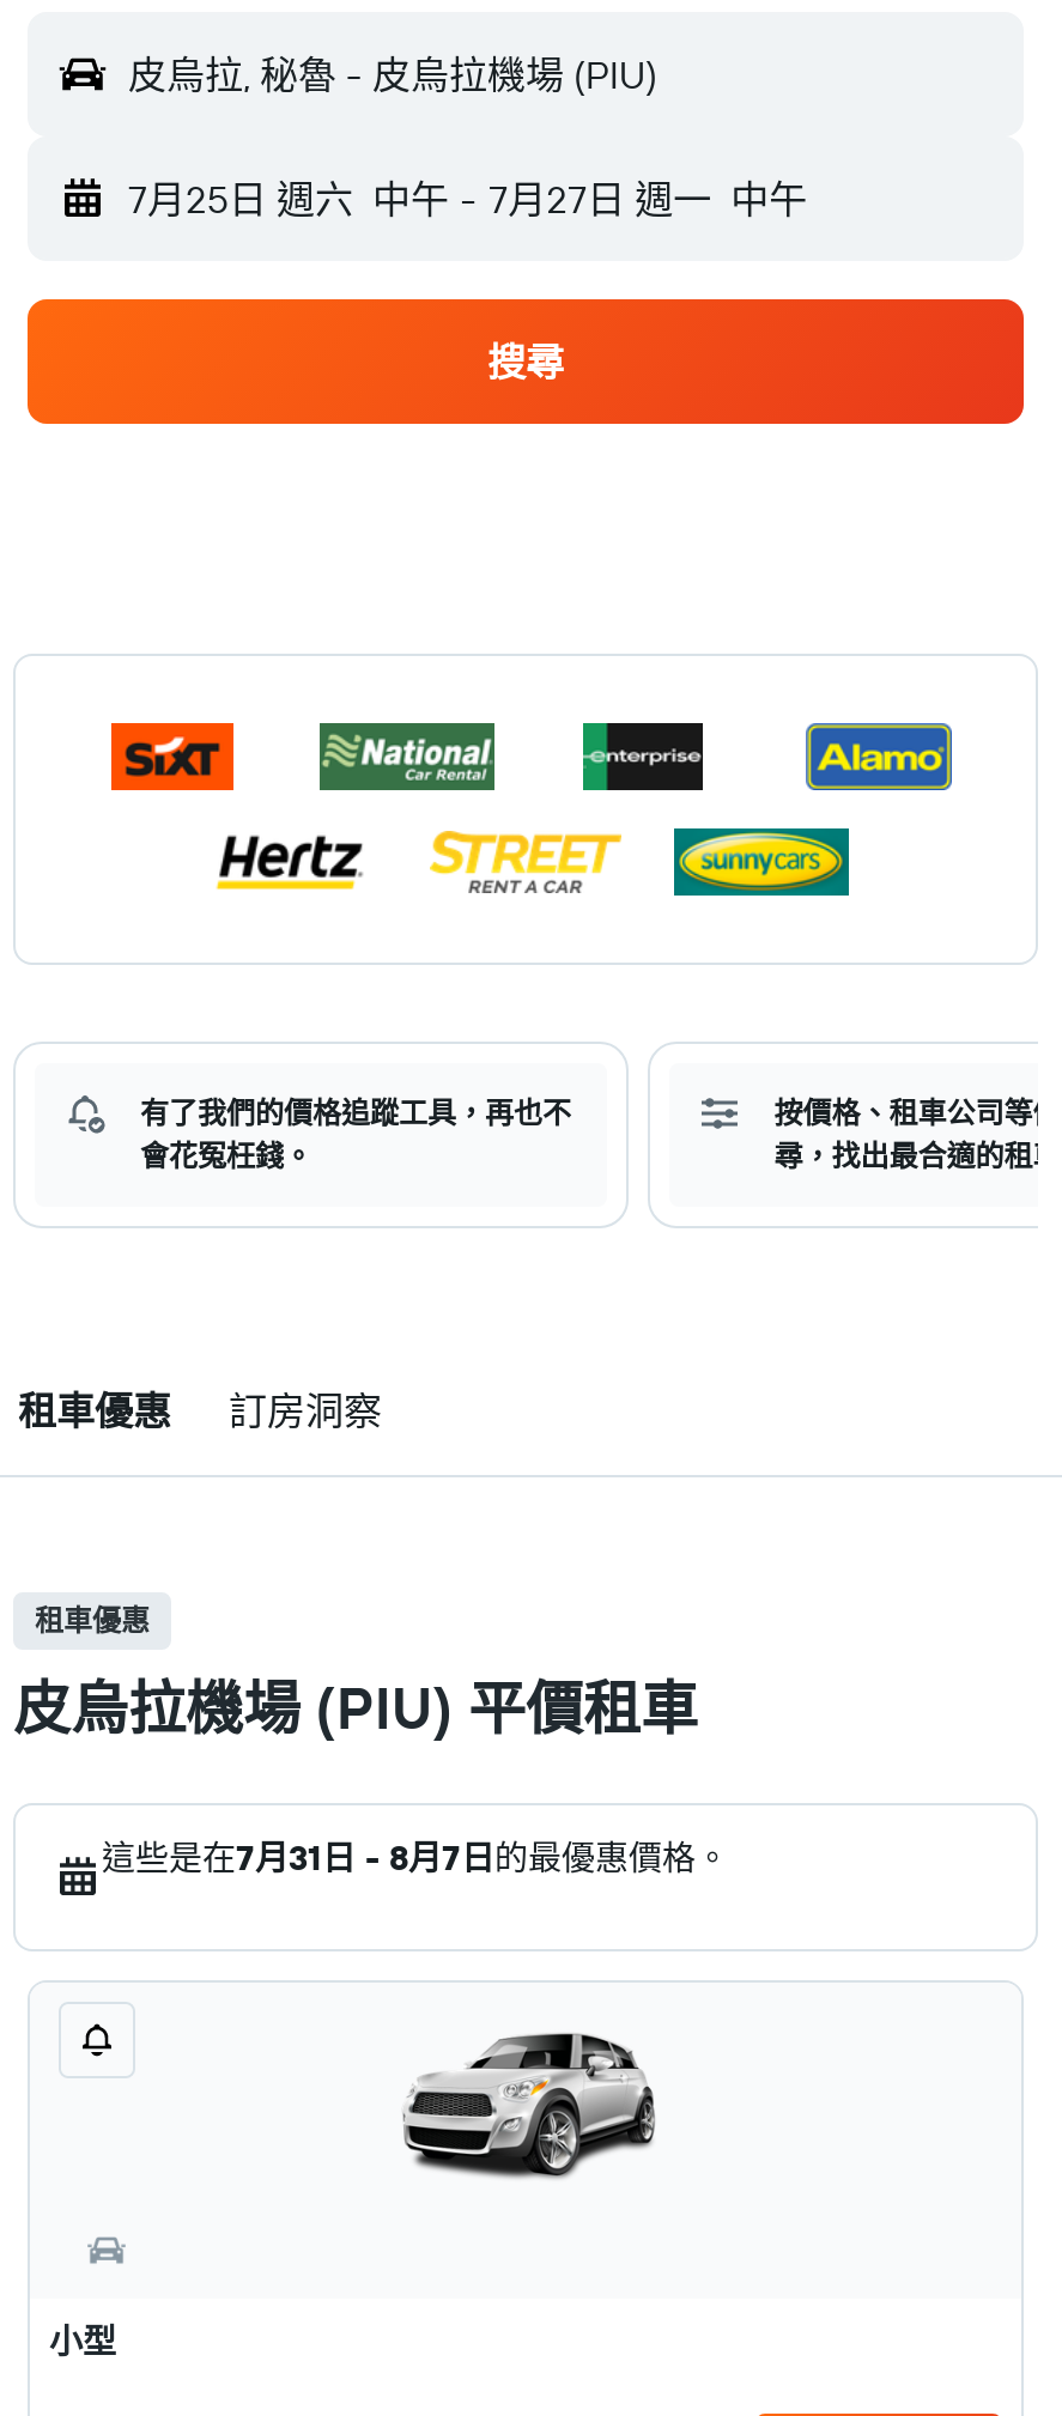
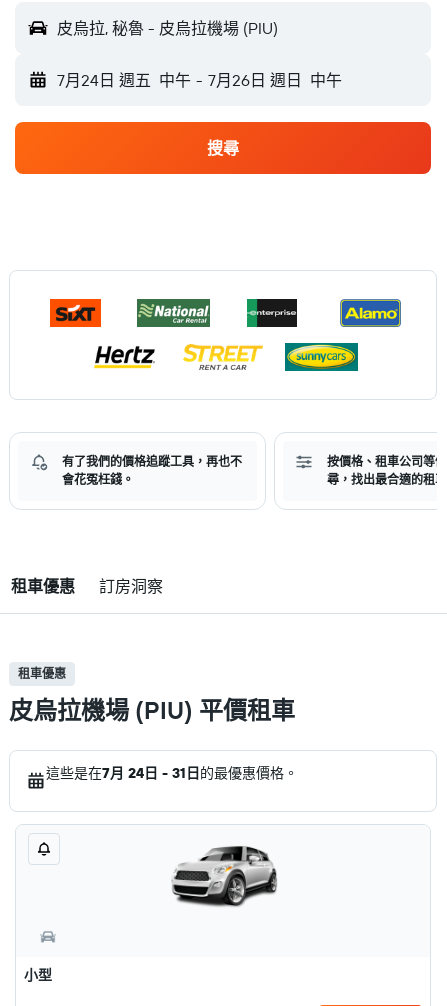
[128,175,807,223] 7月25日 週六 中午 - 7月27日 週一 中午 -> [57,70,342,90] 7月24日 週五 中午 - 7月26日 週日 中午
[102,1837,729,1880] 這些是在7月31日 - 8月7日的最優惠價格。 -> [46,764,298,782] 這些是在7月 24日 - 31日的最優惠價格。

